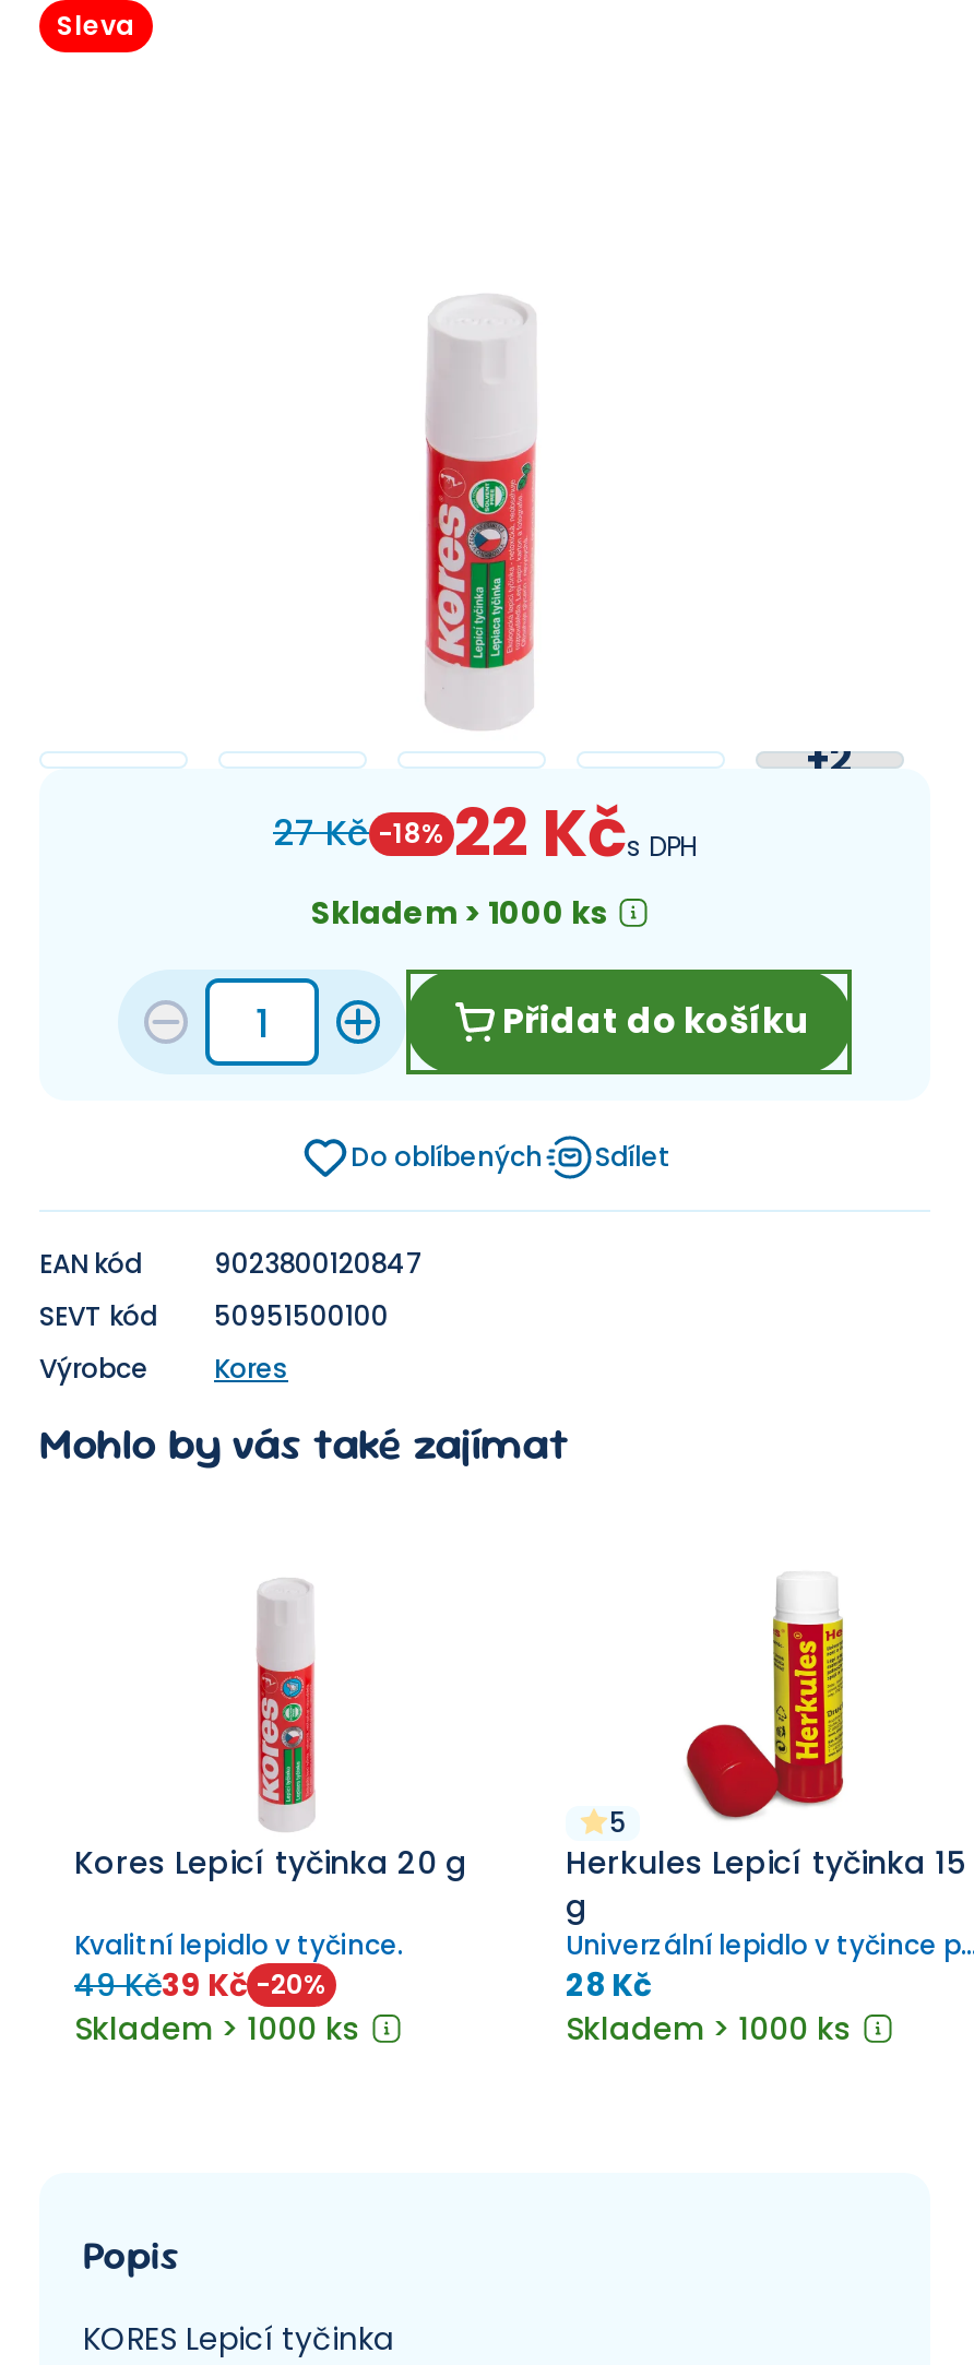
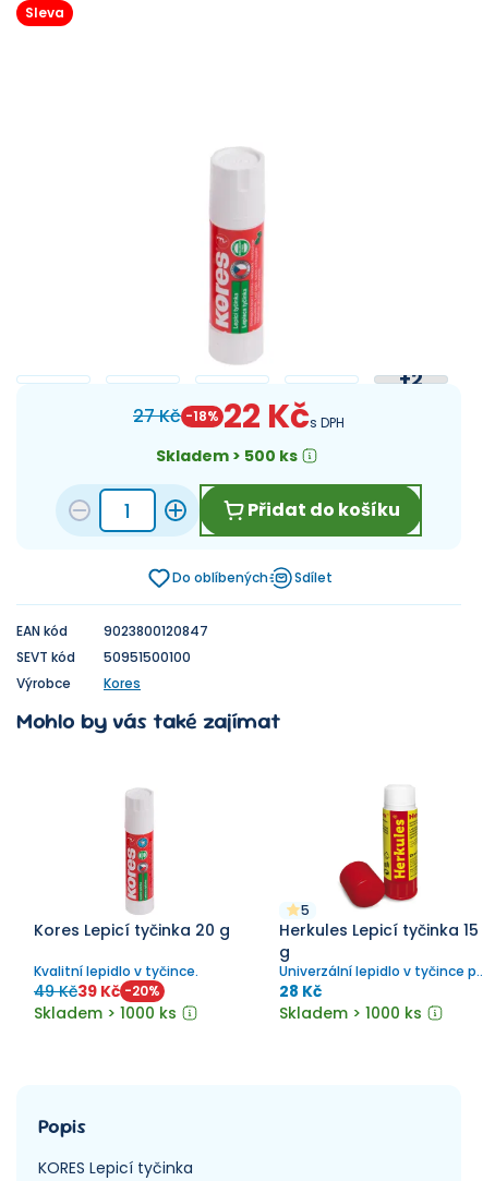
[311,891,608,935] Skladem > 1000 ks -> [155,445,297,467] Skladem > 500 ks

